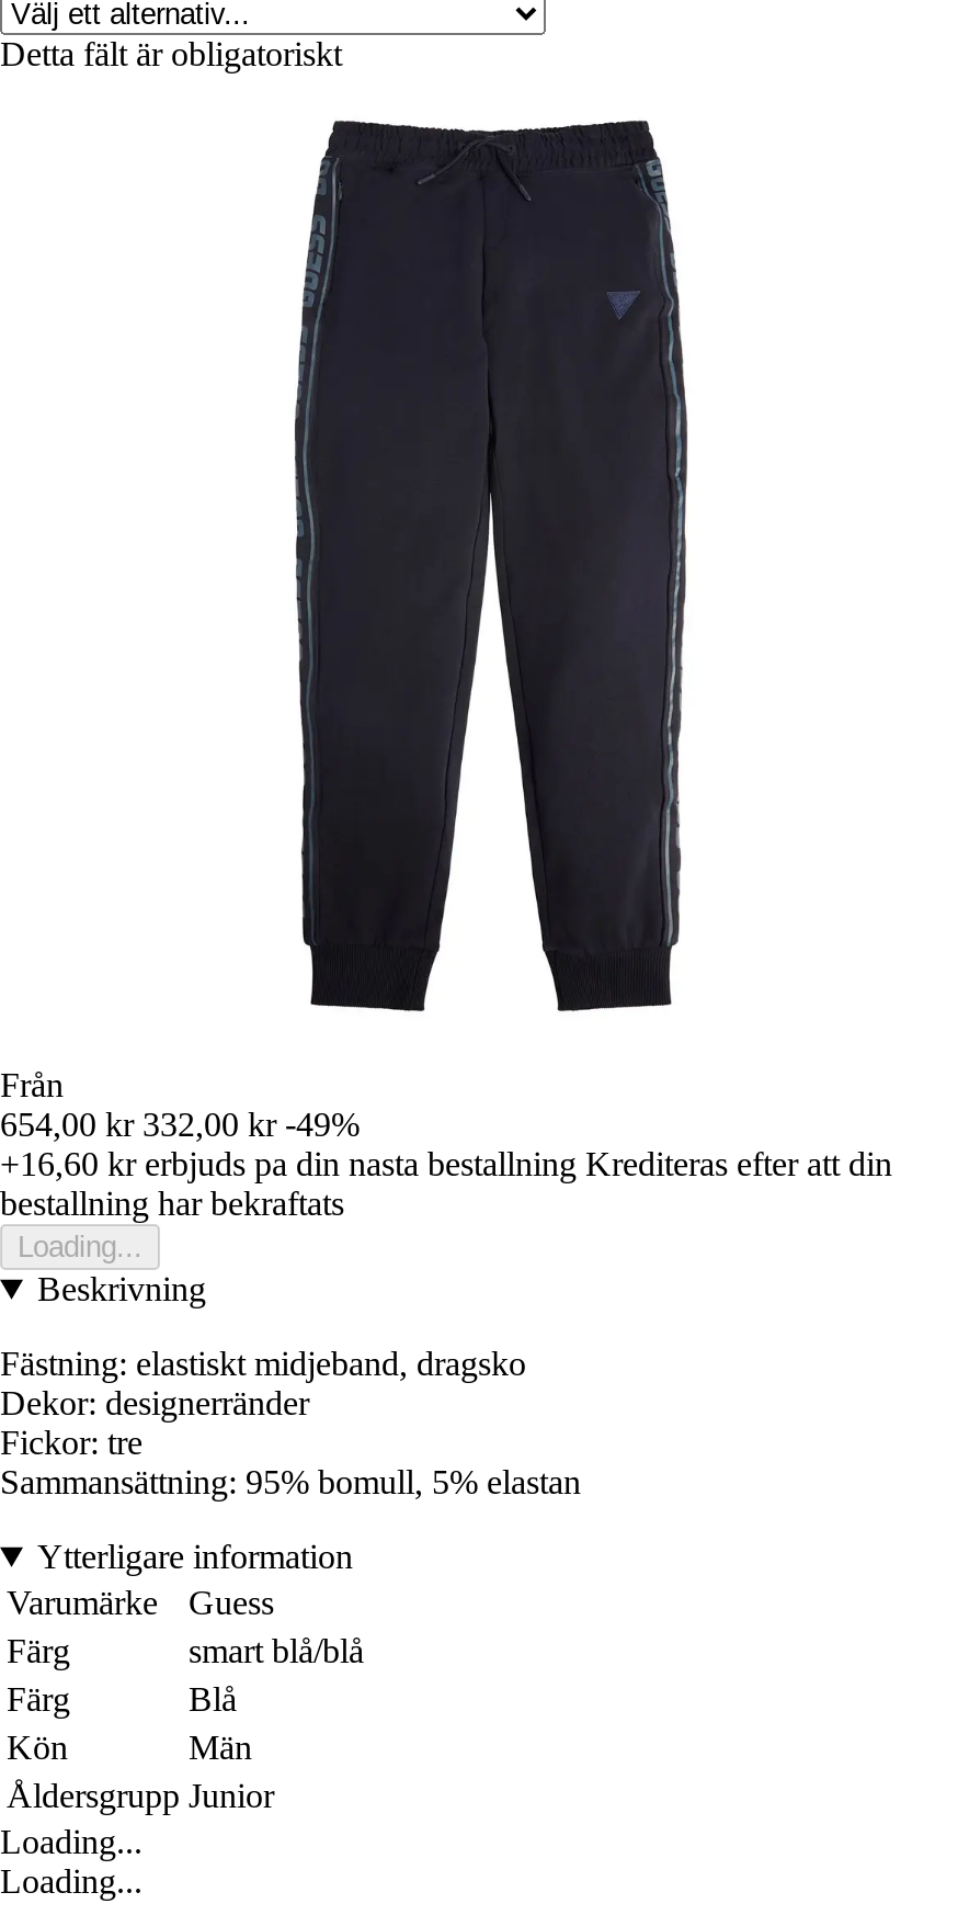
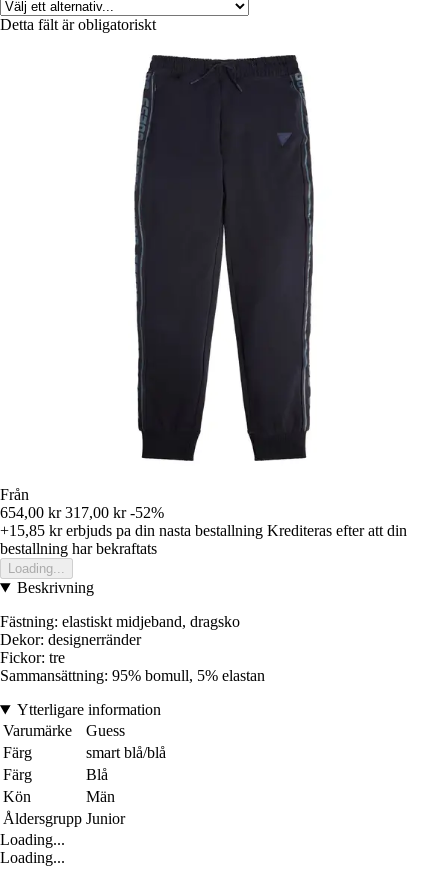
[0,1106,360,1143] 654,00 kr 332,00 kr -49% -> [0,504,164,521] 654,00 kr 317,00 kr -52%
[0,1145,892,1183] +16,60 kr erbjuds pa din nasta bestallning Krediteras efter att din -> [0,522,407,539] +15,85 kr erbjuds pa din nasta bestallning Krediteras efter att din

